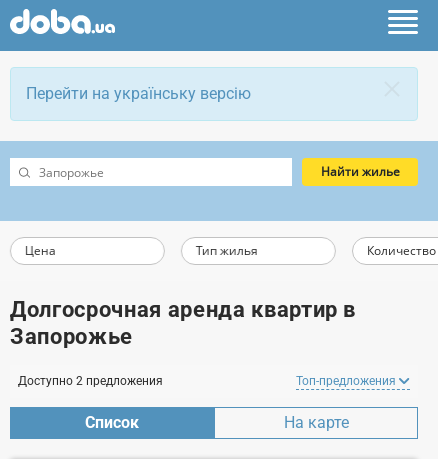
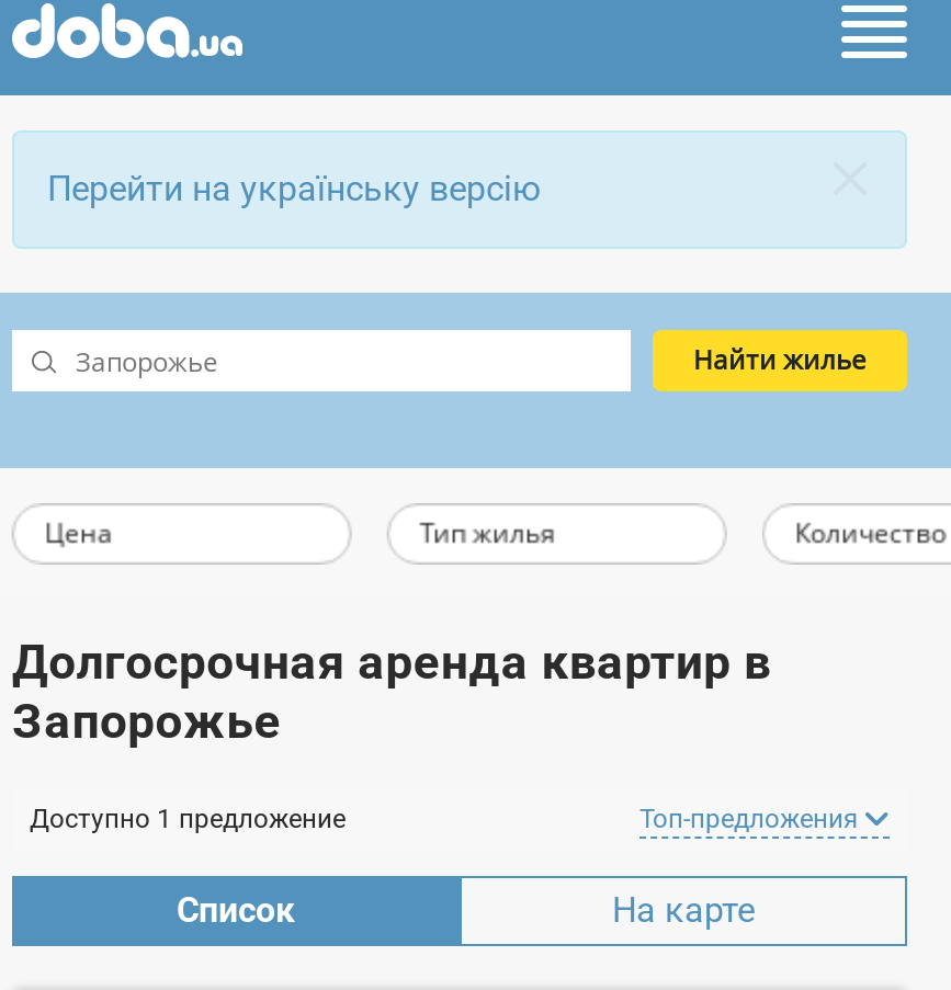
[18,374,163,388] Доступно 2 предложения -> [30,804,346,834] Доступно 1 предложение

